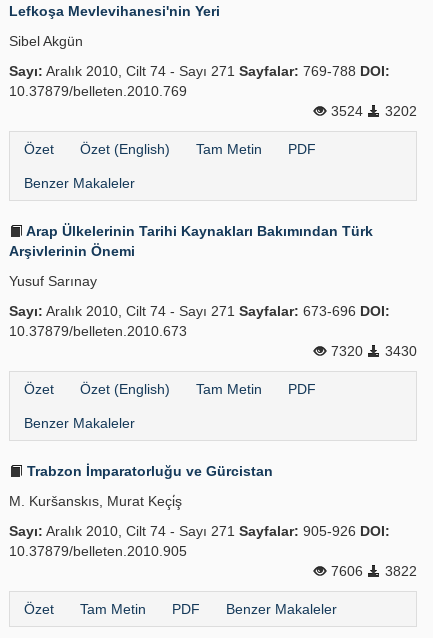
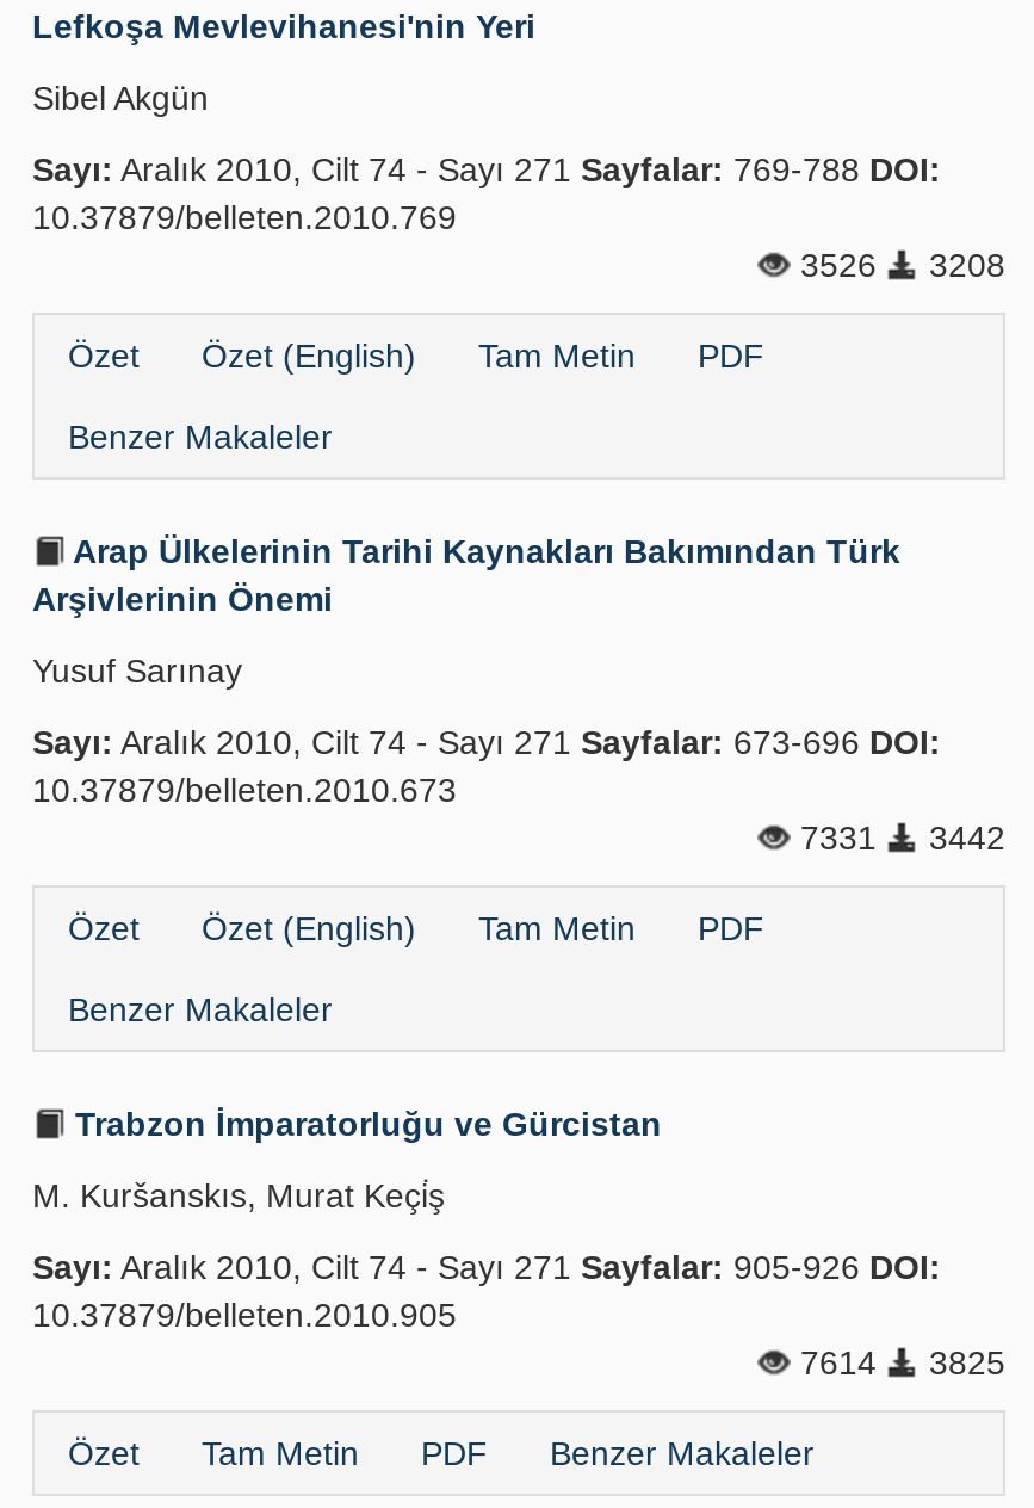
[327,103,367,119] 3524 -> [791,246,886,284] 3526
[381,103,417,119] 3202 -> [920,246,1005,284] 3208
[327,343,367,359] 7320 -> [791,818,886,857] 7331
[381,343,417,359] 3430 -> [920,818,1005,857] 3442
[327,563,367,579] 7606 -> [791,1343,886,1382] 7614
[381,563,417,579] 3822 -> [920,1343,1005,1382] 3825

